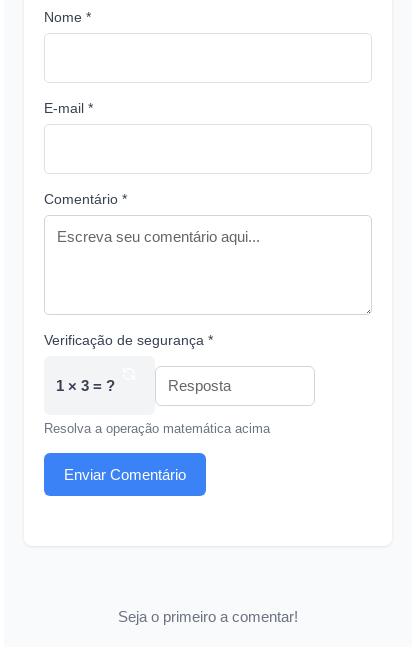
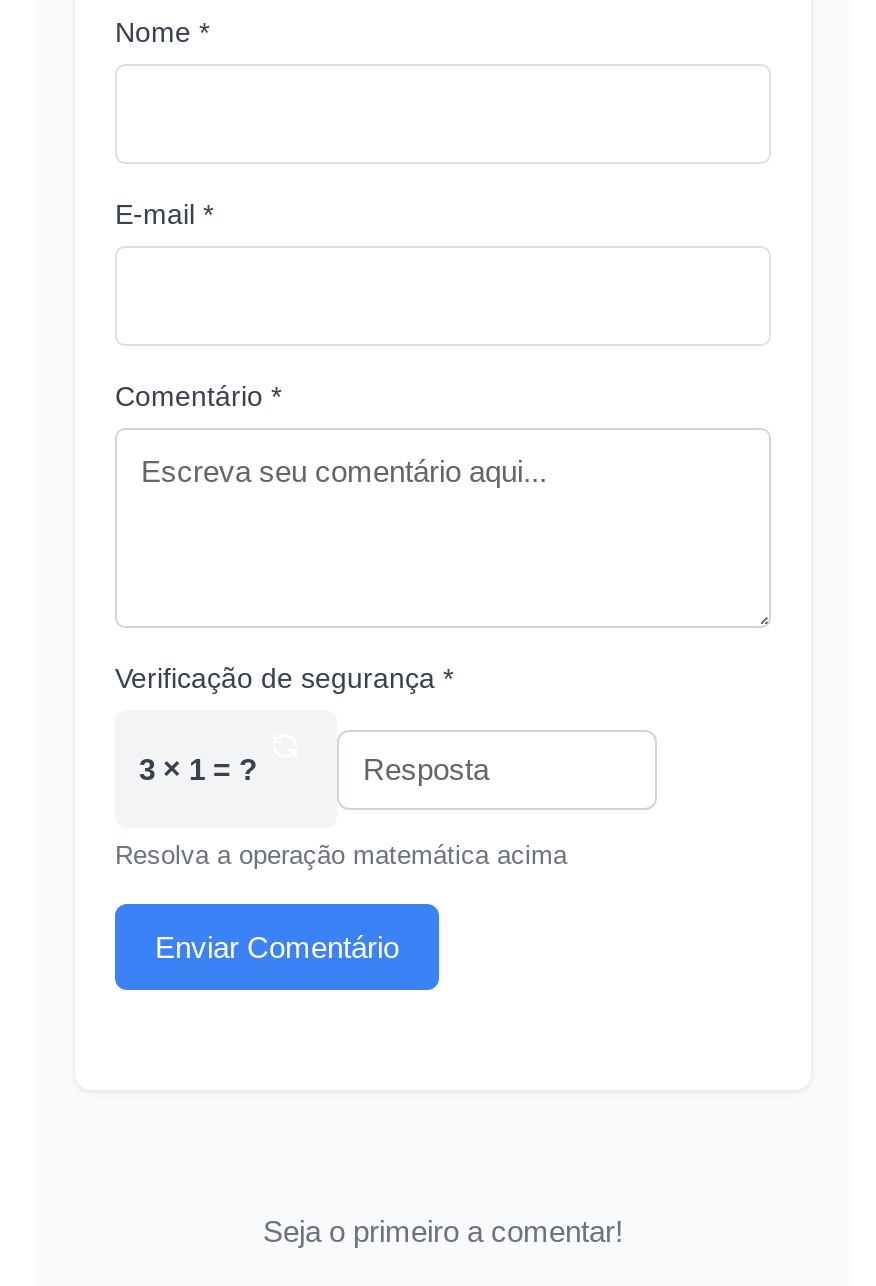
[56,377,115,394] 1 × 3 = ? -> [139,751,257,785] 3 × 1 = ?

